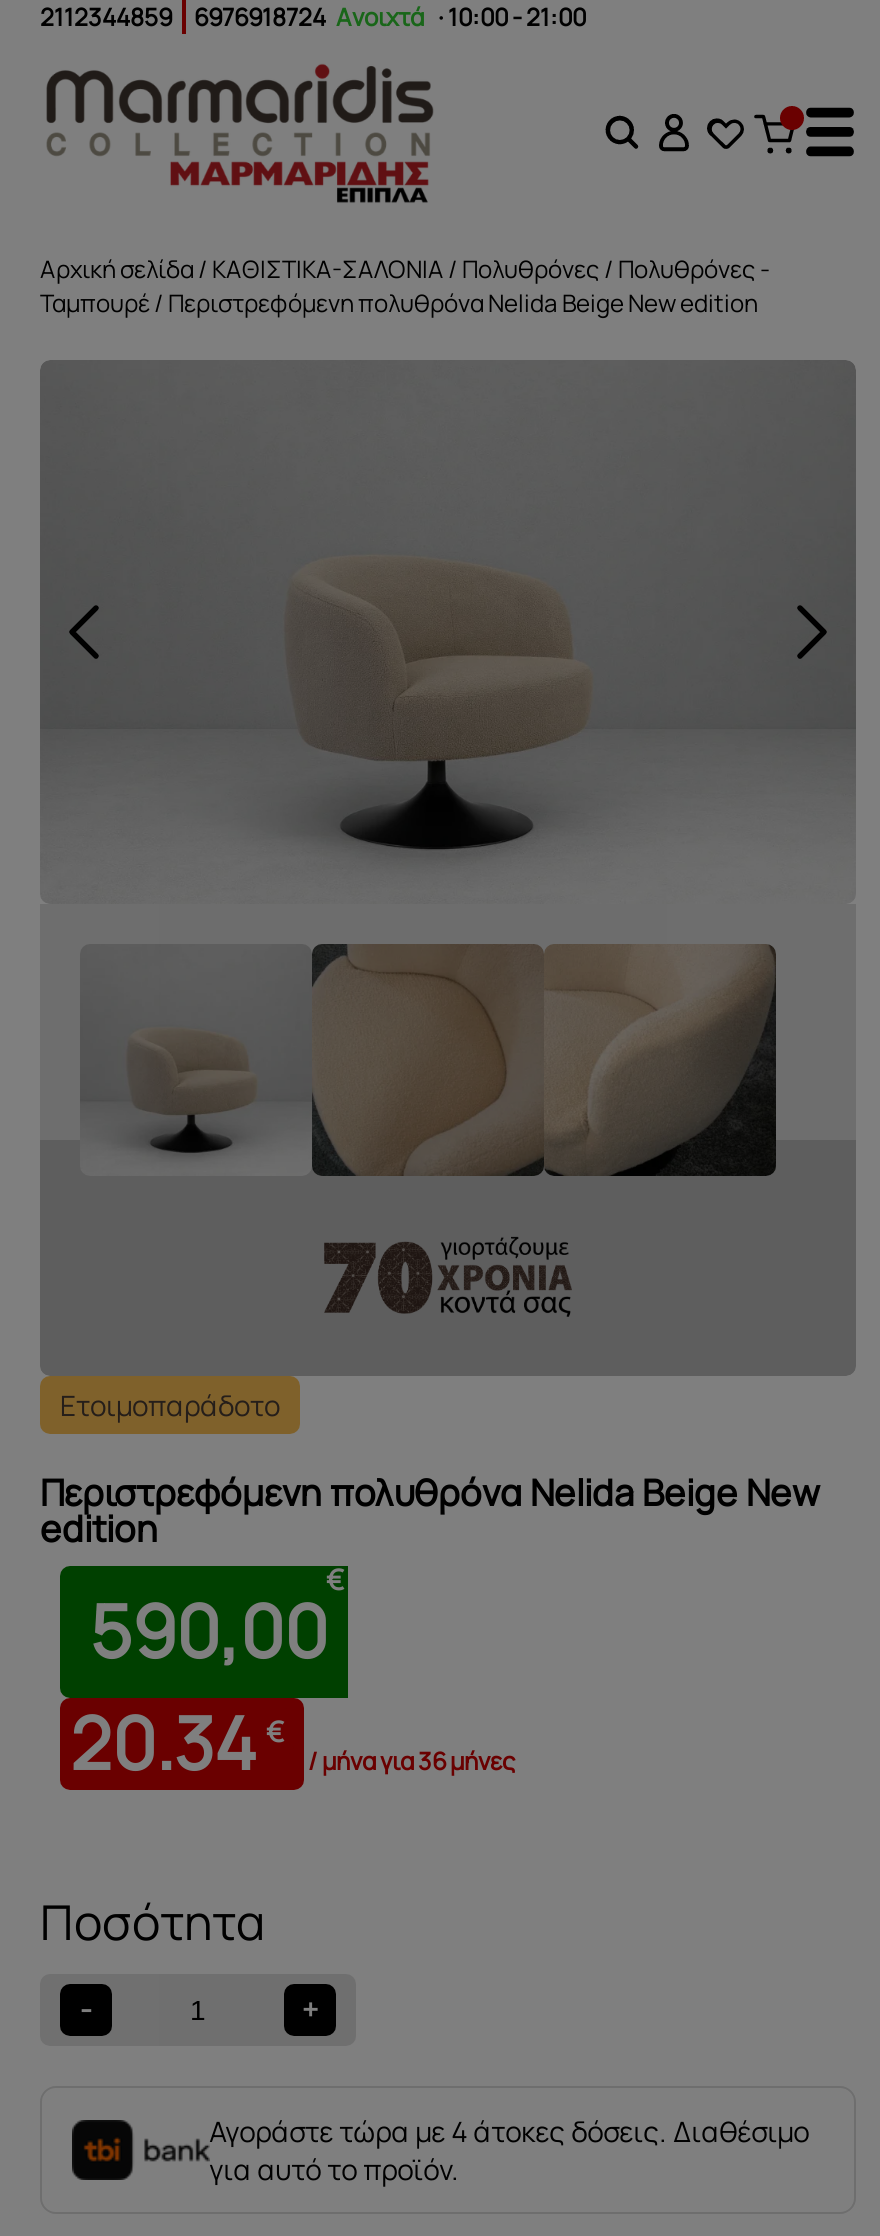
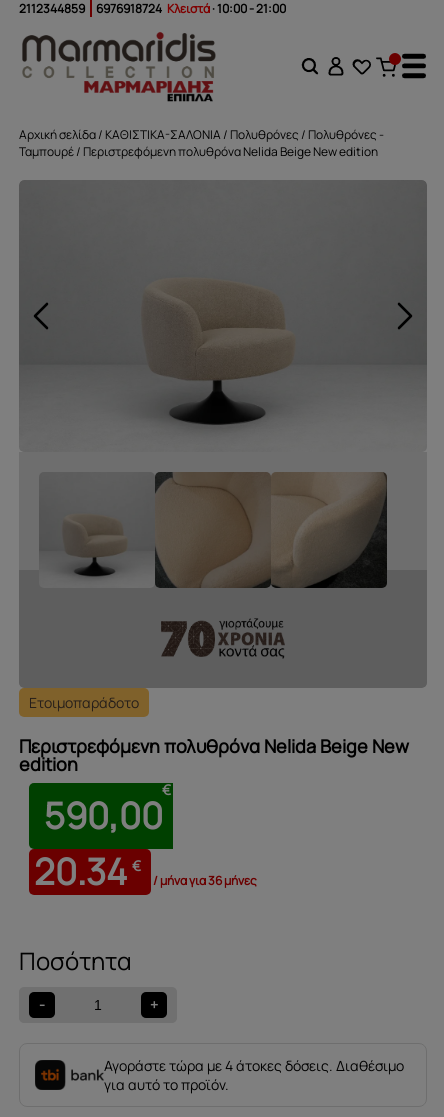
[40,0,586,34] 2112344859 6976918724 Ανοιχτά · 10:00 - 21:00 -> [19,0,286,17] 2112344859 6976918724 Κλειστά · 10:00 - 21:00

